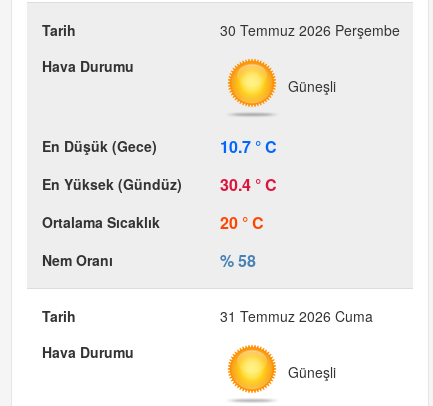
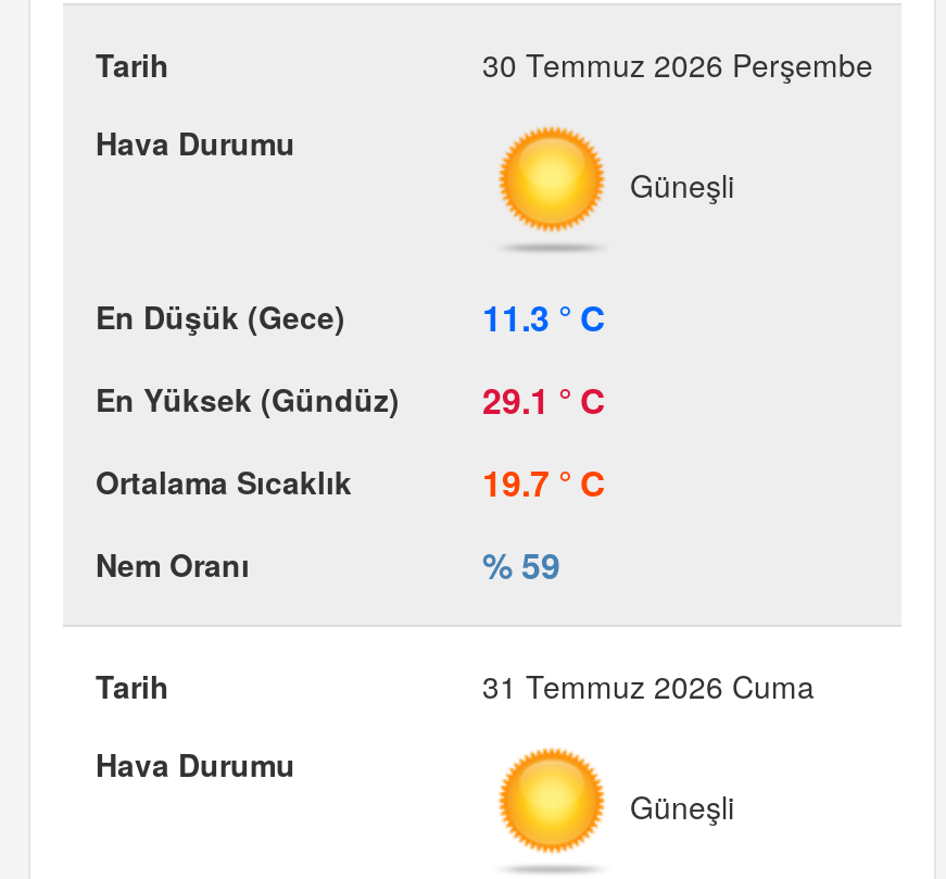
[220,135,277,158] 10.7 ° C -> [482,292,606,342] 11.3 ° C
[220,173,277,196] 30.4 ° C -> [482,375,606,425] 29.1 ° C
[220,211,264,234] 20 ° C -> [482,457,606,507] 19.7 ° C
[220,249,256,272] % 58 -> [482,540,560,590] % 59

